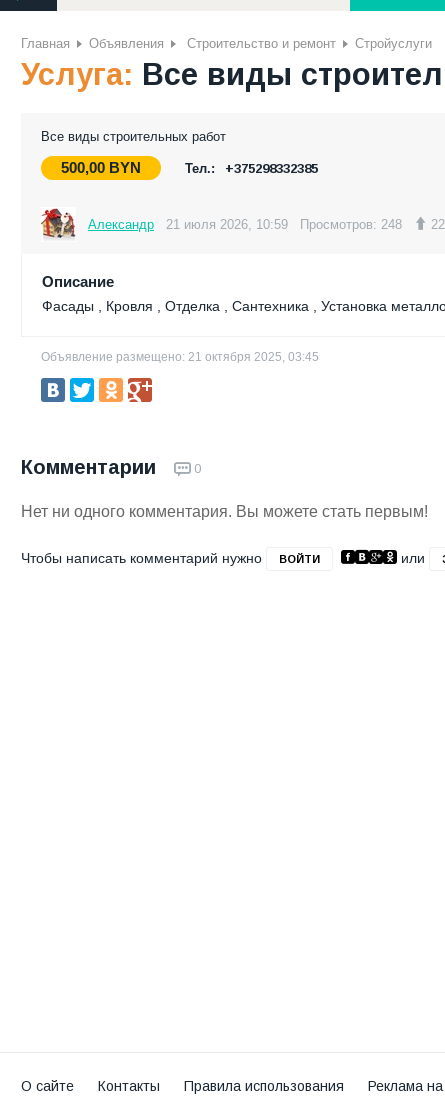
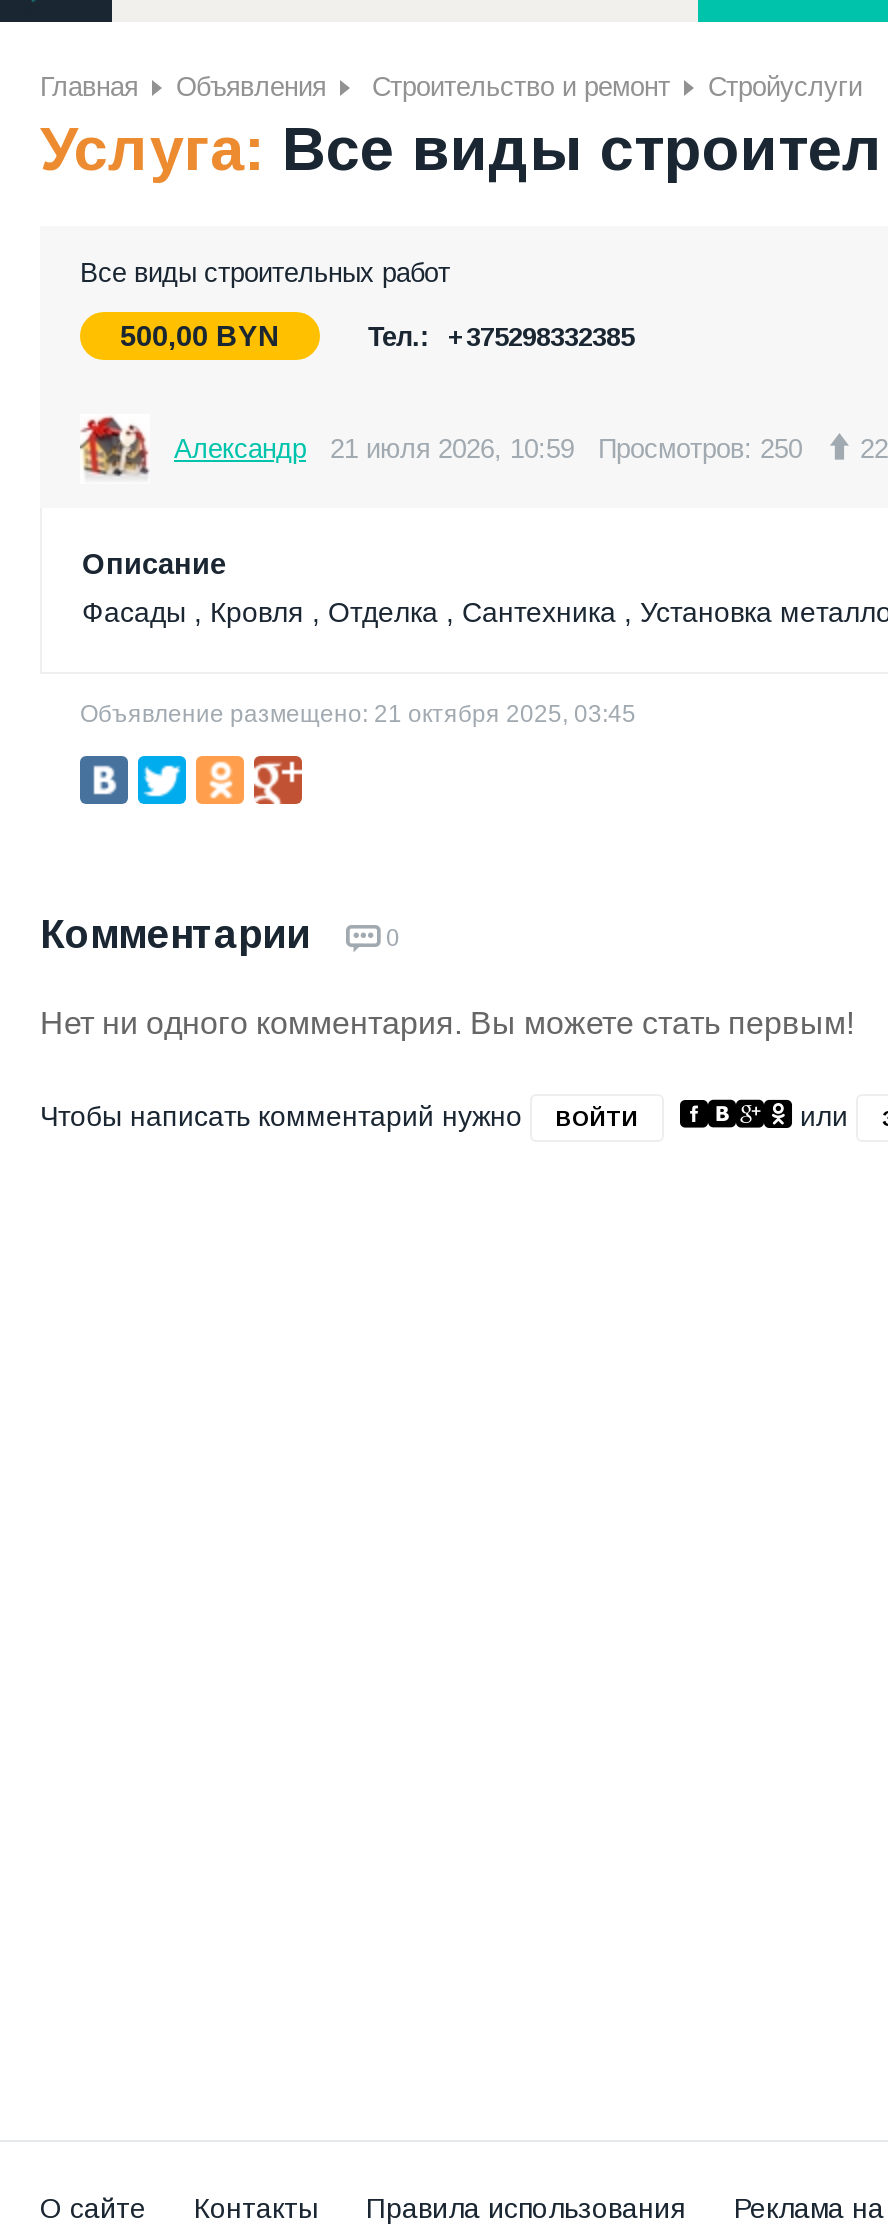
[88,217,445,232] Александр 21 июля 2026, 10:59 Просмотров: 248 22 -> [174,434,888,464] Александр 21 июля 2026, 10:59 Просмотров: 250 22

